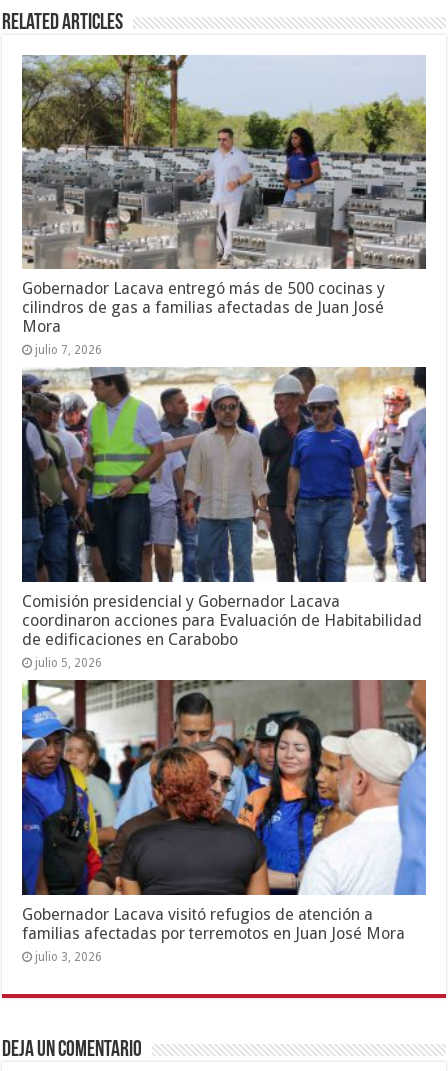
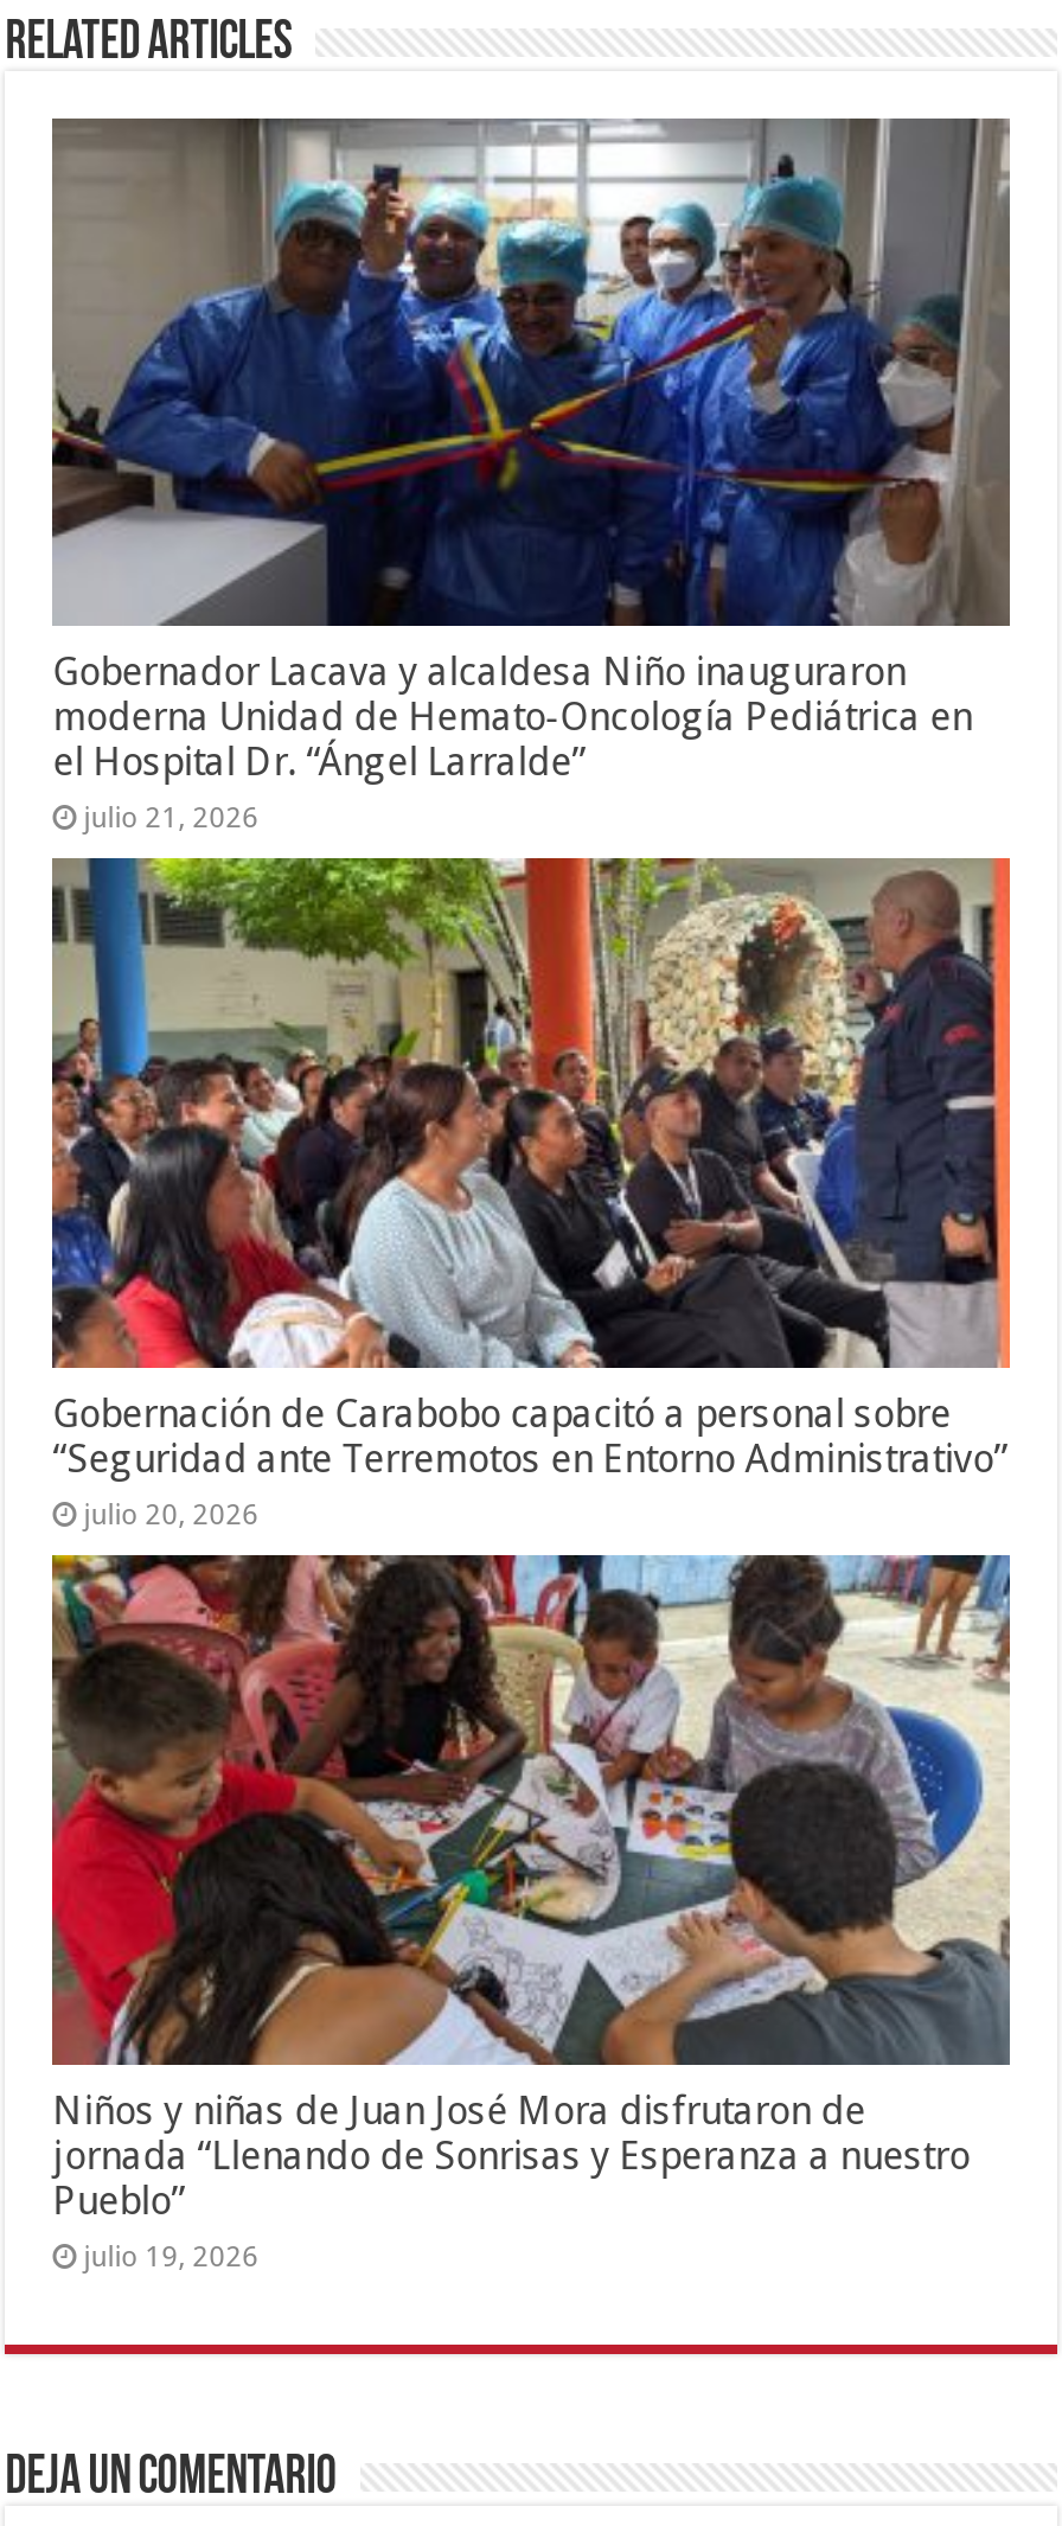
[22,55,426,357] [image] | Gobernador Lacava entregó más de 500 cocinas y | cilindros de gas a familias afectadas de Juan José | Mora | julio 7, 2026 -> [52,116,1010,835] [image] | Gobernador Lacava y alcaldesa Niño inauguraron | moderna Unidad de Hemato-Oncología Pediátrica en | el Hospital Dr. “Ángel Larralde” | julio 21, 2026
[21,366,427,670] [image] | Comisión presidencial y Gobernador Lacava | coordinaron acciones para Evaluación de Habitabilidad | de edificaciones en Carabobo | julio 5, 2026 -> [50,856,1012,1532] [image] | Gobernación de Carabobo capacitó a personal sobre | “Seguridad ante Terremotos en Entorno Administrativo” | julio 20, 2026
[21,661,427,964] [image] | Gobernador Lacava visitó refugios de atención a | familias afectadas por terremotos en Juan José Mora | julio 3, 2026 -> [50,1553,1012,2273] [image] | Niños y niñas de Juan José Mora disfrutaron de | jornada “Llenando de Sonrisas y Esperanza a nuestro | Pueblo” | julio 19, 2026

